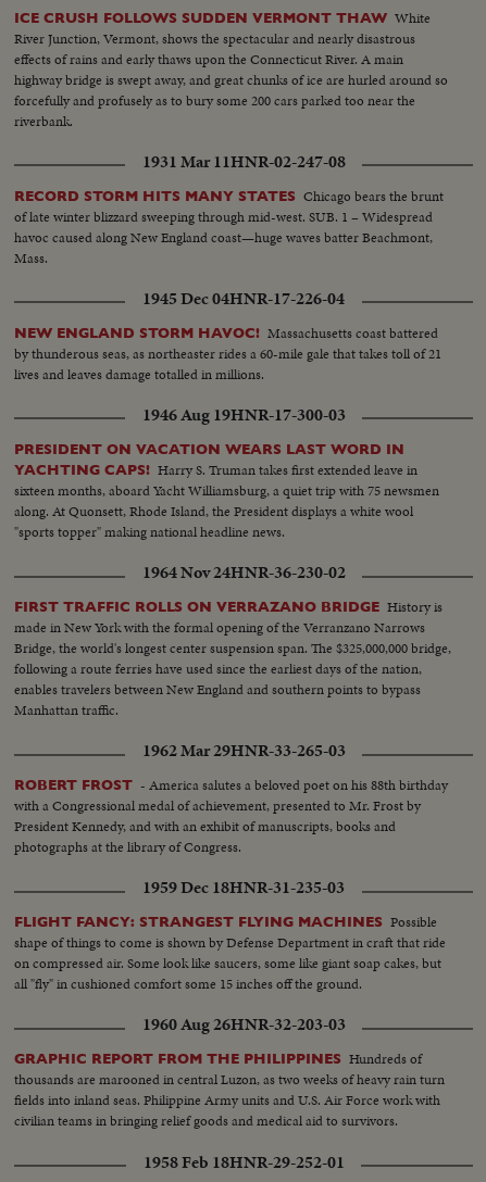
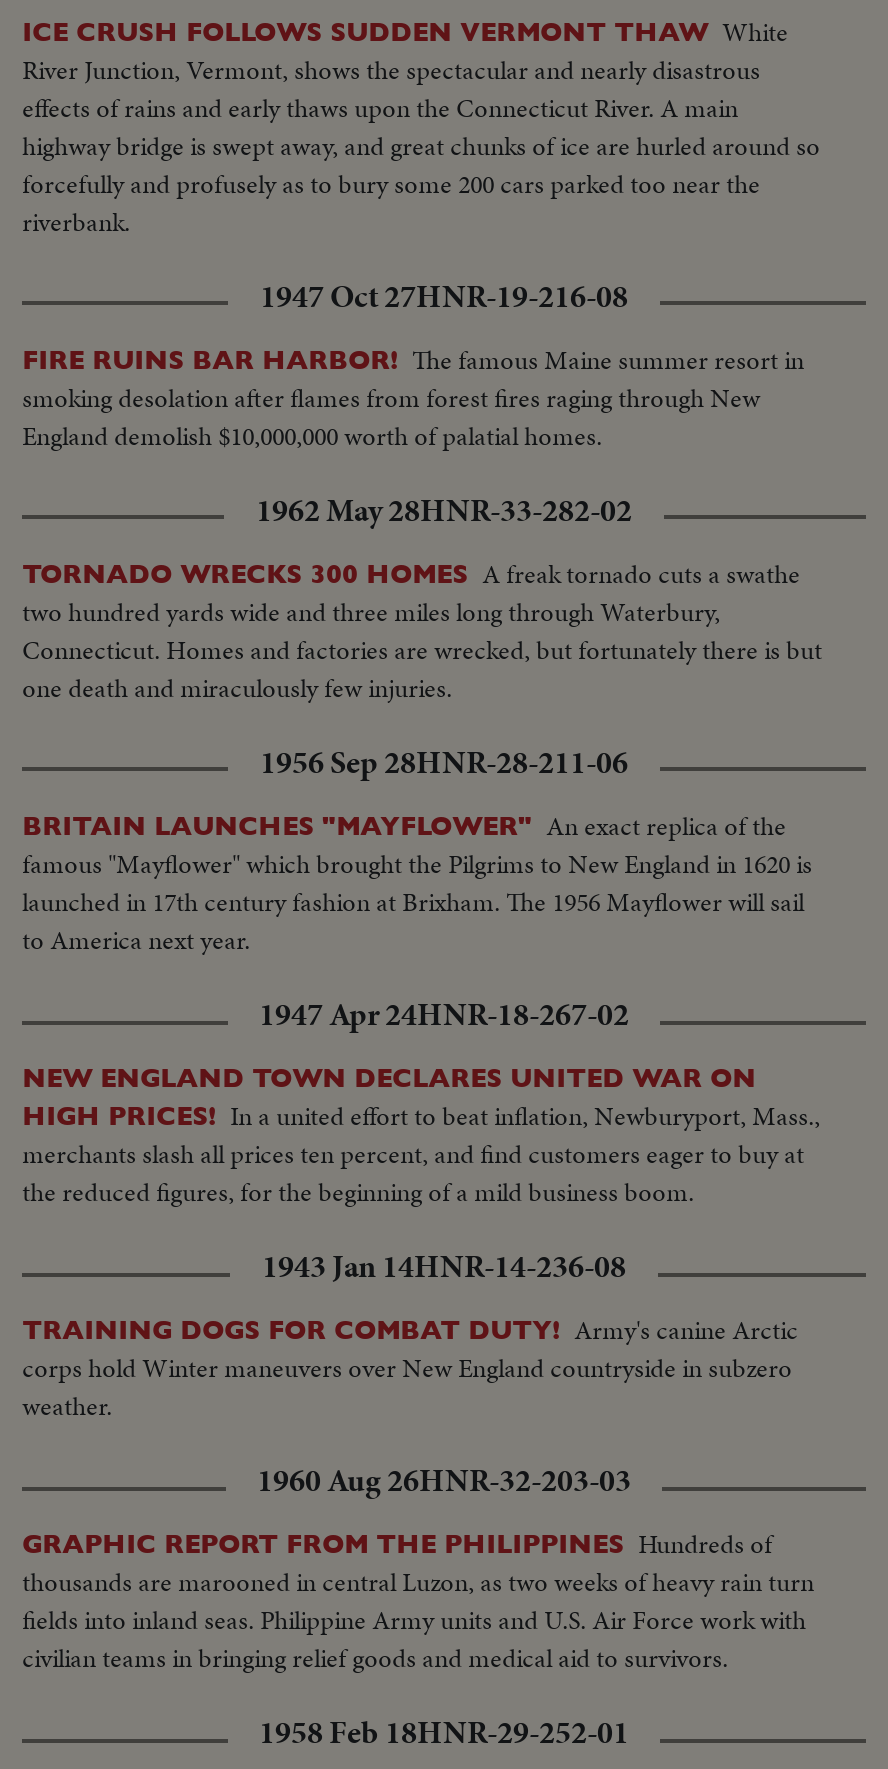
[14,150,451,994] 1931 Mar 11HNR-02-247-08 | RECORD STORM HITS MANY STATES Chicago bears the brunt | of late winter blizzard sweeping through mid-west. SUB. 1 – Widespread | havoc caused along New England coast—huge waves batter Beachmont, | Mass. | 1945 Dec 04HNR-17-226-04 | NEW ENGLAND STORM HAVOC! Massachusetts coast battered | by thunderous seas, as northeaster rides a 60-mile gale that takes toll of 21 | lives and leaves damage totalled in millions. | 1946 Aug 19HNR-17-300-03 | PRESIDENT ON VACATION WEARS LAST WORD IN | YACHTING CAPS! Harry S. Truman takes first extended leave in | sixteen months, aboard Yacht Williamsburg, a quiet trip with 75 newsmen | along. At Quonsett, Rhode Island, the President displays a white wool | "sports topper" making national headline news. | 1964 Nov 24HNR-36-230-02 | FIRST TRAFFIC ROLLS ON VERRAZANO BRIDGE History is | made in New York with the formal opening of the Verranzano Narrows | Bridge, the world's longest center suspension span. The $325,000,000 bridge, | following a route ferries have used since the earliest days of the nation, | enables travelers between New England and southern points to bypass | Manhattan traffic. | 1962 Mar 29HNR-33-265-03 | ROBERT FROST - America salutes a beloved poet on his 88th birthday | with a Congressional medal of achievement, presented to Mr. Frost by | President Kennedy, and with an exhibit of manuscripts, books and | photographs at the library of Congress. | 1959 Dec 18HNR-31-235-03 | FLIGHT FANCY: STRANGEST FLYING MACHINES Possible | shape of things to come is shown by Defense Department in craft that ride | on compressed air. Some look like saucers, some like giant soap cakes, but | all "fly" in cushioned comfort some 15 inches off the ground. -> [22,276,822,1426] 1947 Oct 27HNR-19-216-08 | FIRE RUINS BAR HARBOR! The famous Maine summer resort in | smoking desolation after flames from forest fires raging through New | England demolish $10,000,000 worth of palatial homes. | 1962 May 28HNR-33-282-02 | TORNADO WRECKS 300 HOMES A freak tornado cuts a swathe | two hundred yards wide and three miles long through Waterbury, | Connecticut. Homes and factories are wrecked, but fortunately there is but | one death and miraculously few injuries. | 1956 Sep 28HNR-28-211-06 | BRITAIN LAUNCHES "MAYFLOWER" An exact replica of the | famous "Mayflower" which brought the Pilgrims to New England in 1620 is | launched in 17th century fashion at Brixham. The 1956 Mayflower will sail | to America next year. | 1947 Apr 24HNR-18-267-02 | NEW ENGLAND TOWN DECLARES UNITED WAR ON | HIGH PRICES! In a united effort to beat inflation, Newburyport, Mass., | merchants slash all prices ten percent, and find customers eager to buy at | the reduced figures, for the beginning of a mild business boom. | 1943 Jan 14HNR-14-236-08 | TRAINING DOGS FOR COMBAT DUTY! Army's canine Arctic | corps hold Winter maneuvers over New England countryside in subzero | weather.

